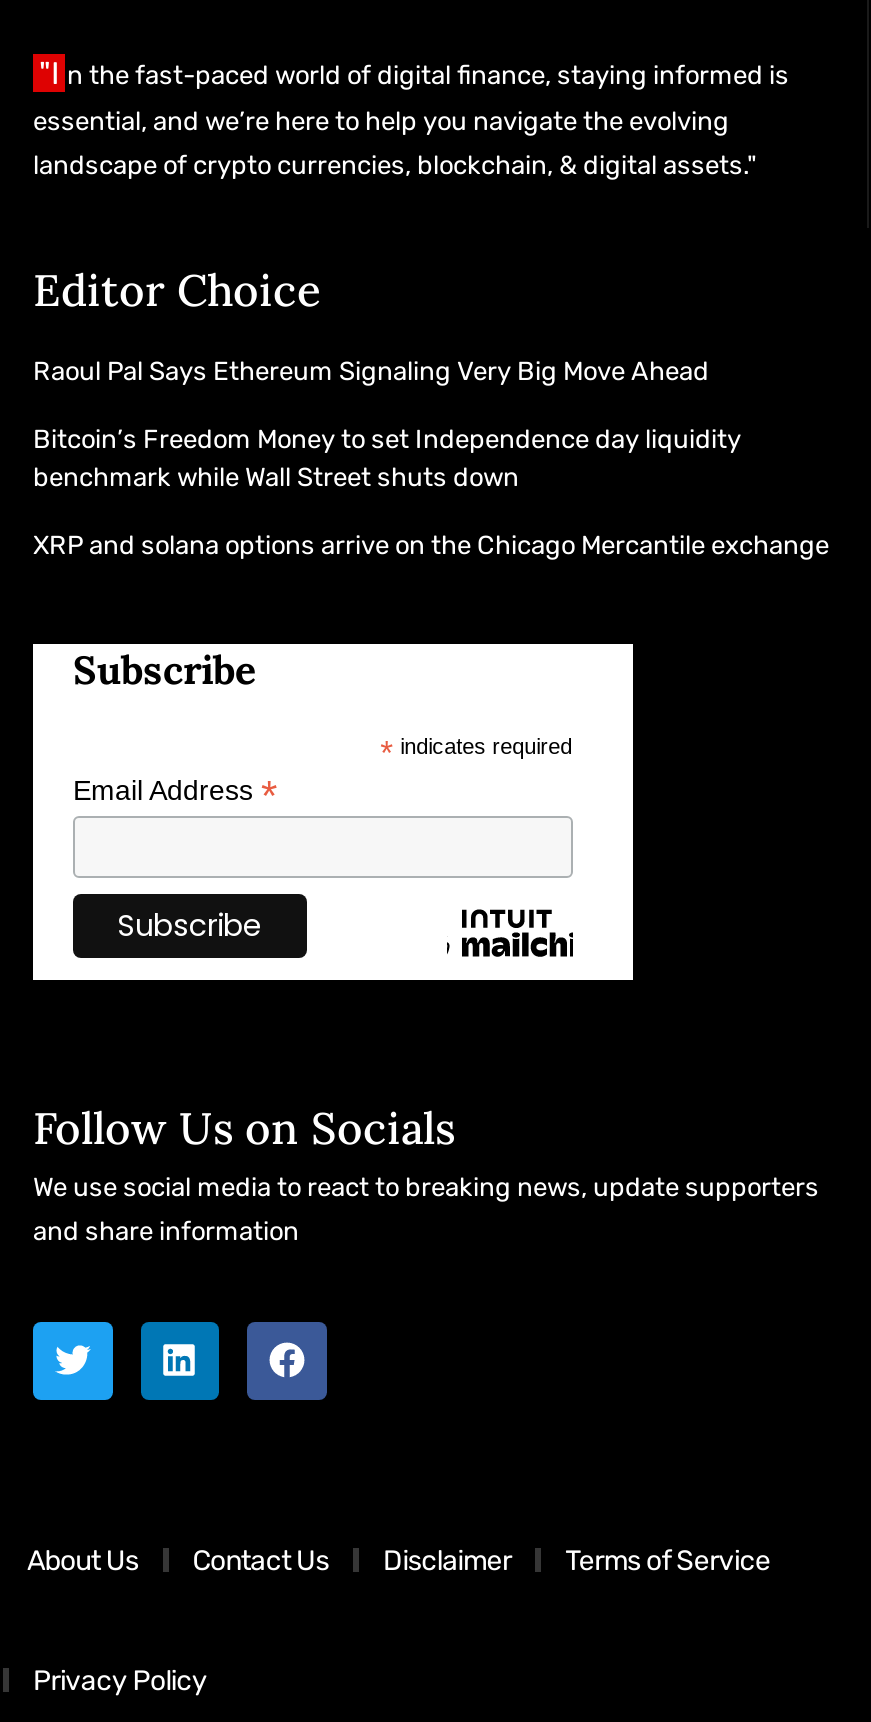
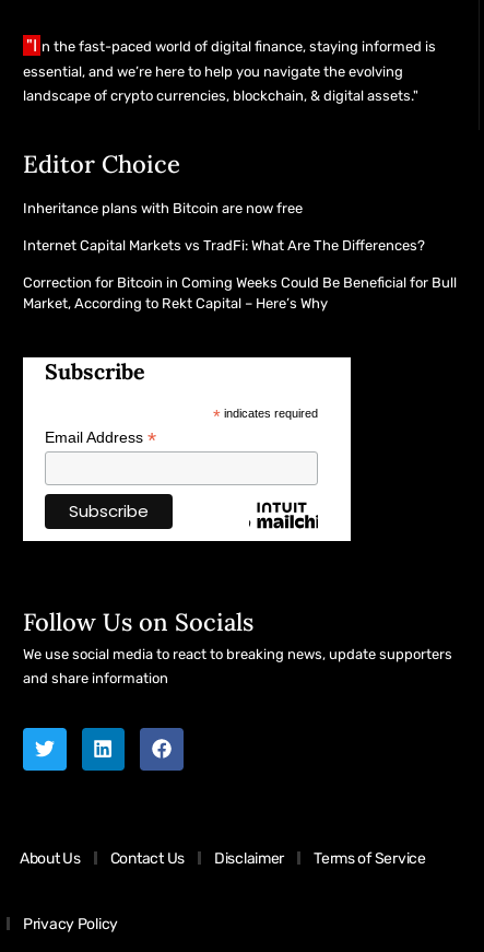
[33,356,709,386] Raoul Pal Says Ethereum Signaling Very Big Move Ahead -> [23,200,303,216] Inheritance plans with Bitcoin are now free
[33,424,741,492] Bitcoin’s Freedom Money to set Independence day liquidity | benchmark while Wall Street shuts down -> [23,237,425,253] Internet Capital Markets vs TradFi: What Are The Differences?
[33,530,829,560] XRP and solana options arrive on the Chicago Mercantile exchange -> [23,274,457,311] Correction for Bitcoin in Coming Weeks Could Be Beneficial for Bull | Market, According to Rekt Capital – Here’s Why

